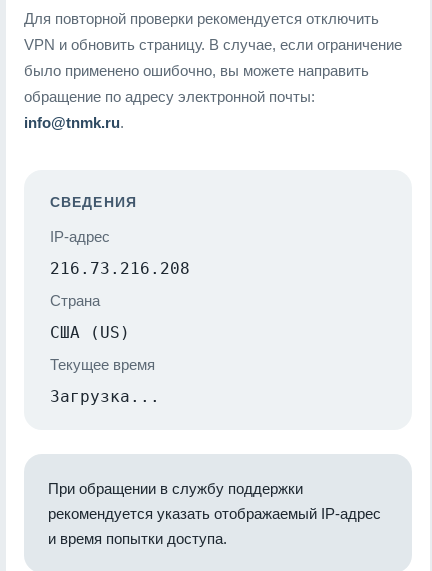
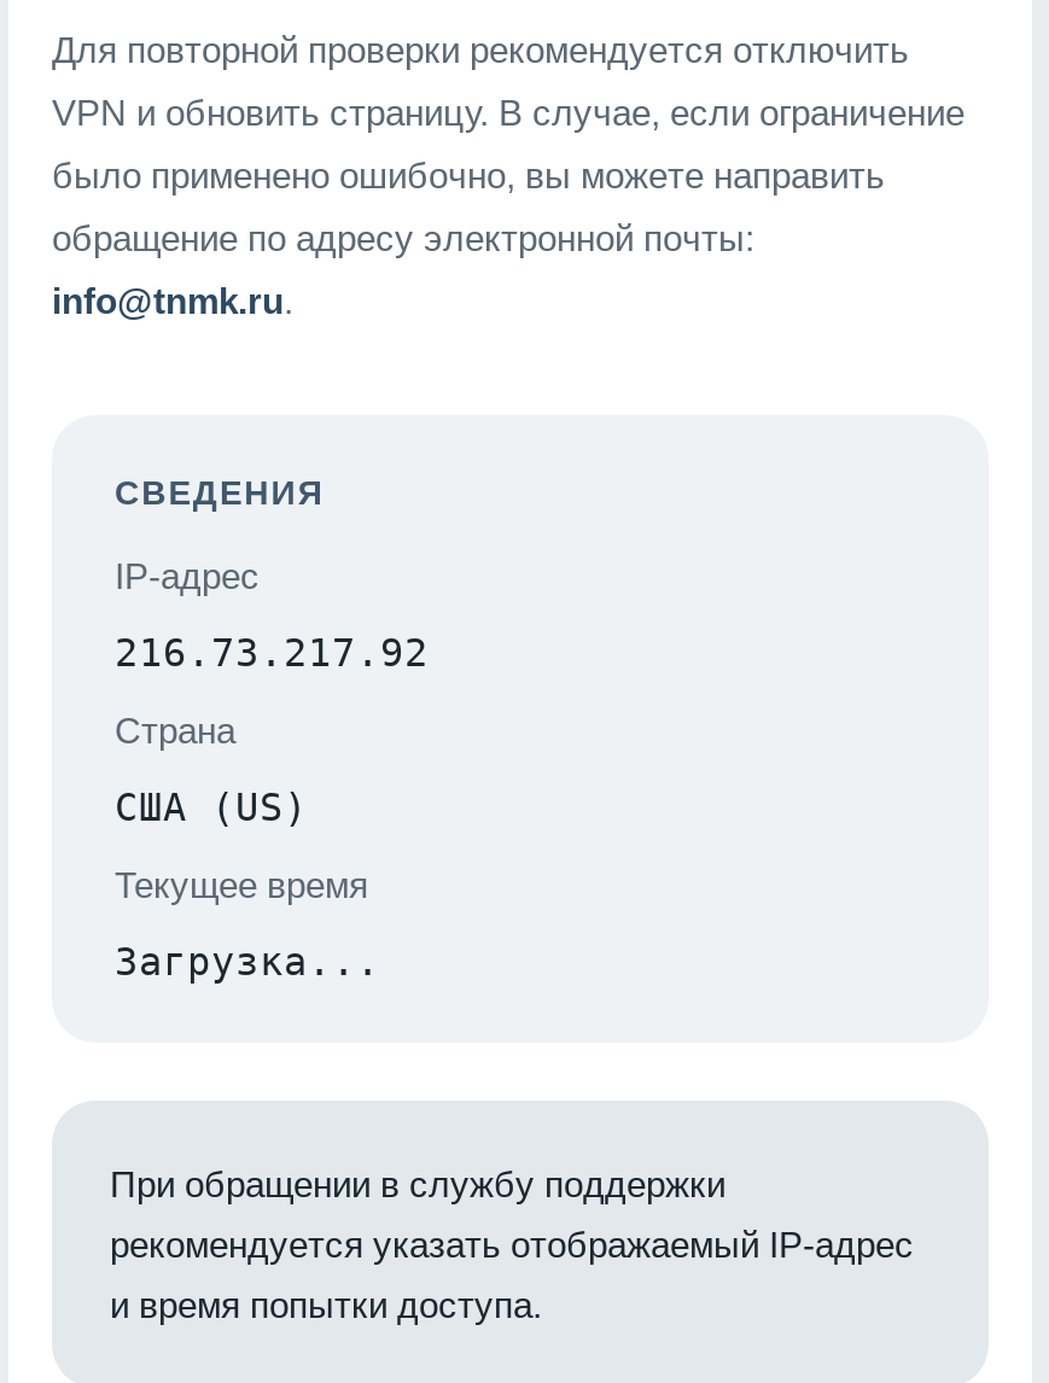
[50,258,190,277] 216.73.216.208 -> [115,629,429,675] 216.73.217.92

